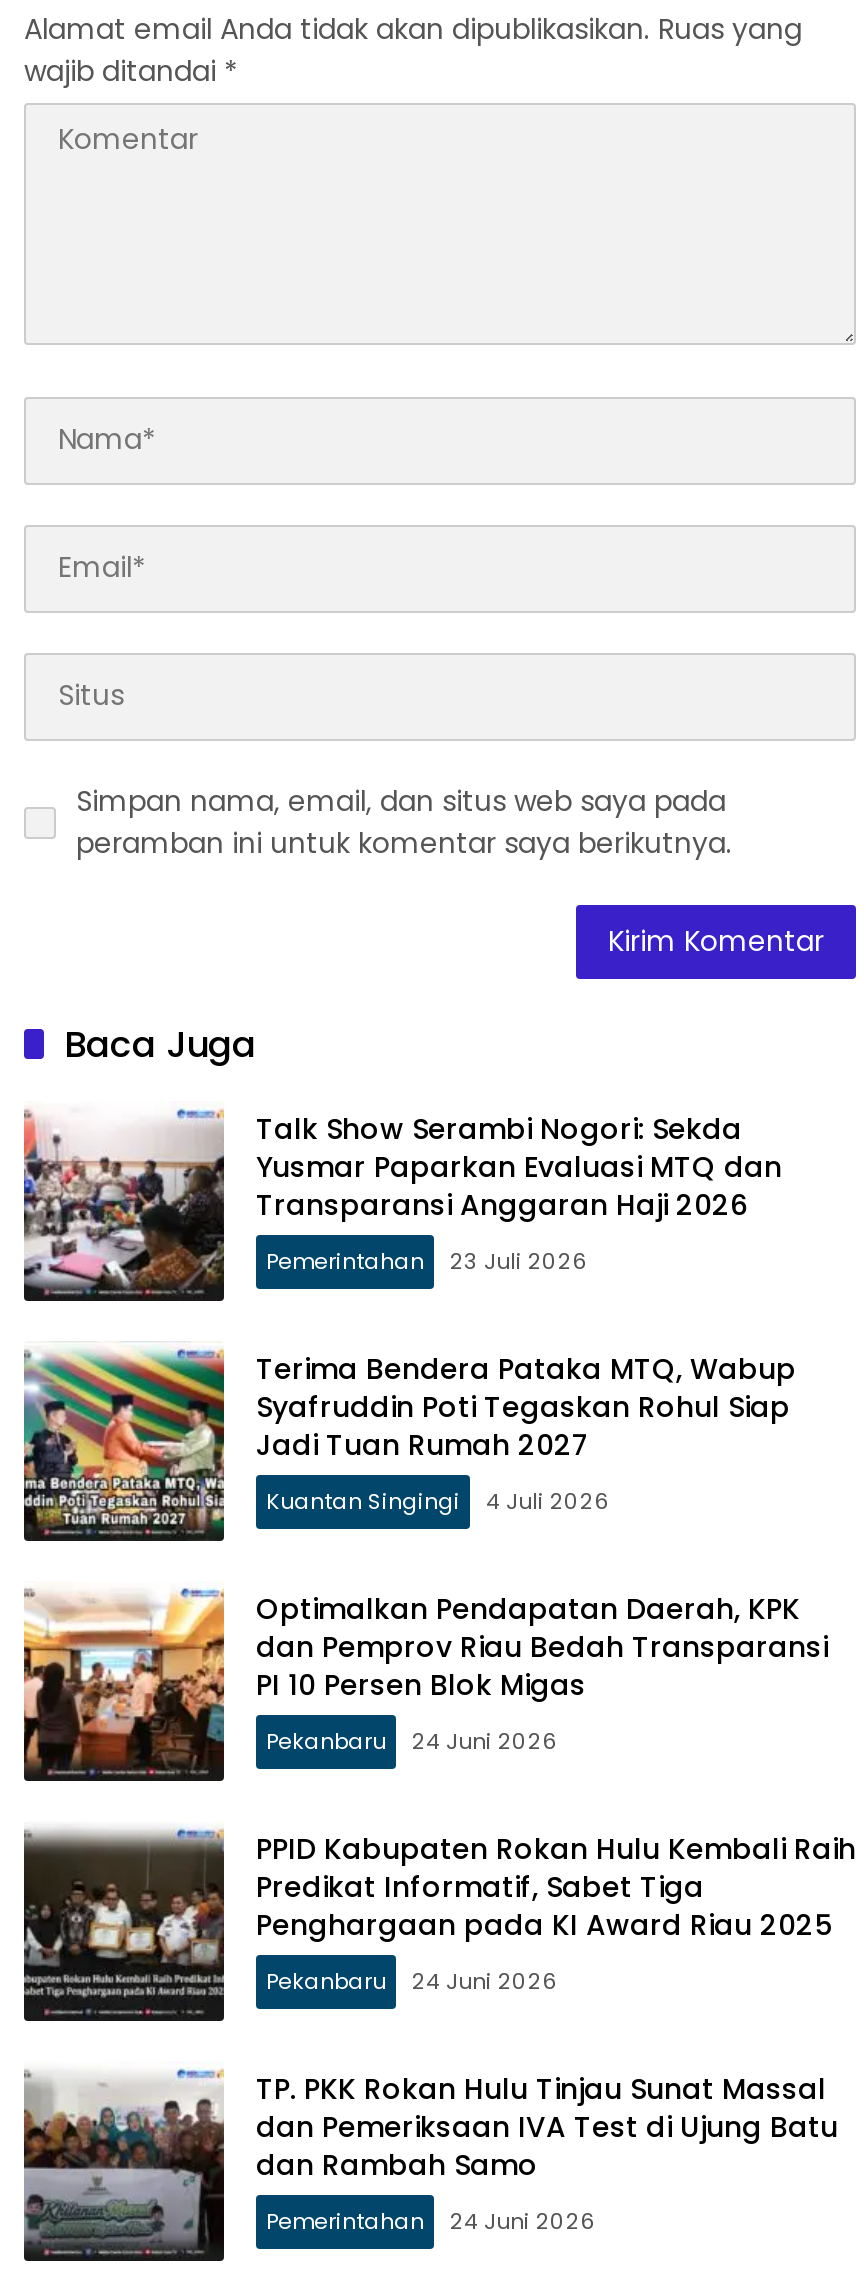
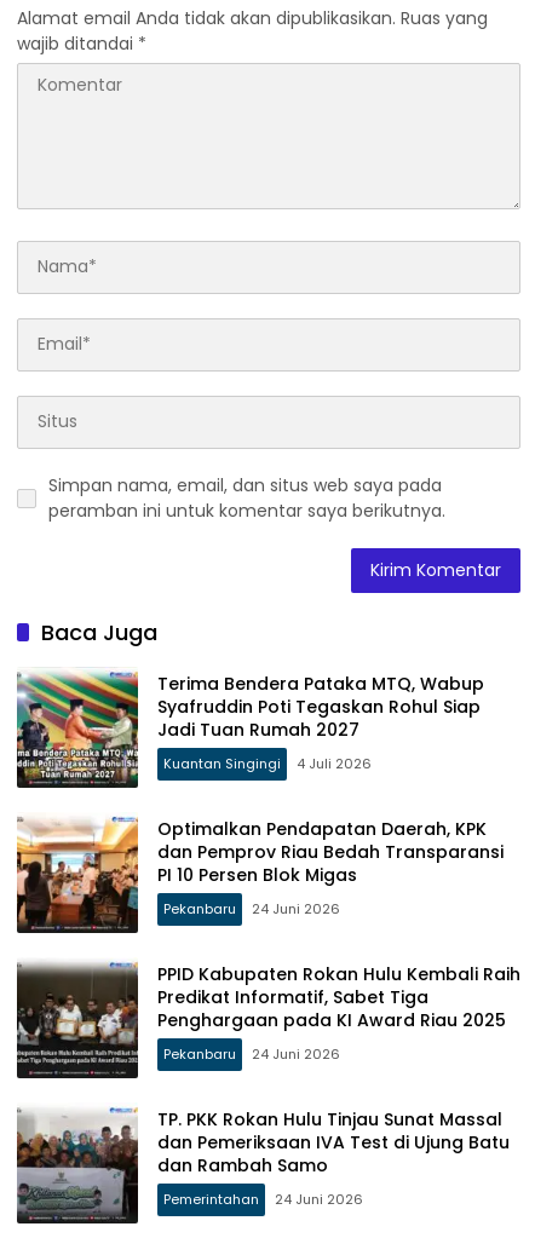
[22,1109,782,1289] [image] | Talk Show Serambi Nogori: Sekda | Yusmar Paparkan Evaluasi MTQ dan | Transparansi Anggaran Haji 2026 | Pemerintahan | 23 Juli 2026 -> none

